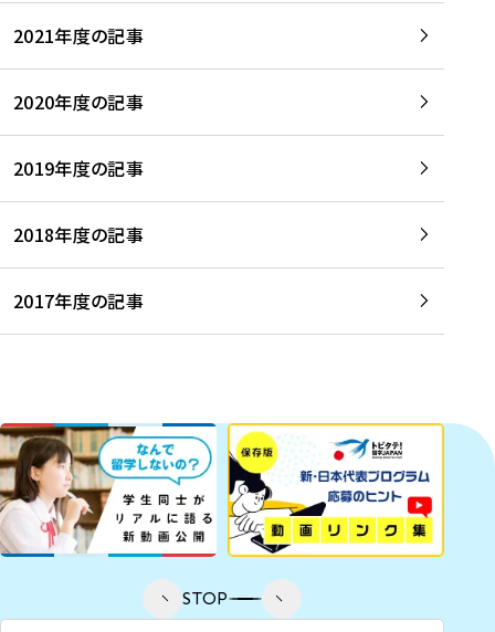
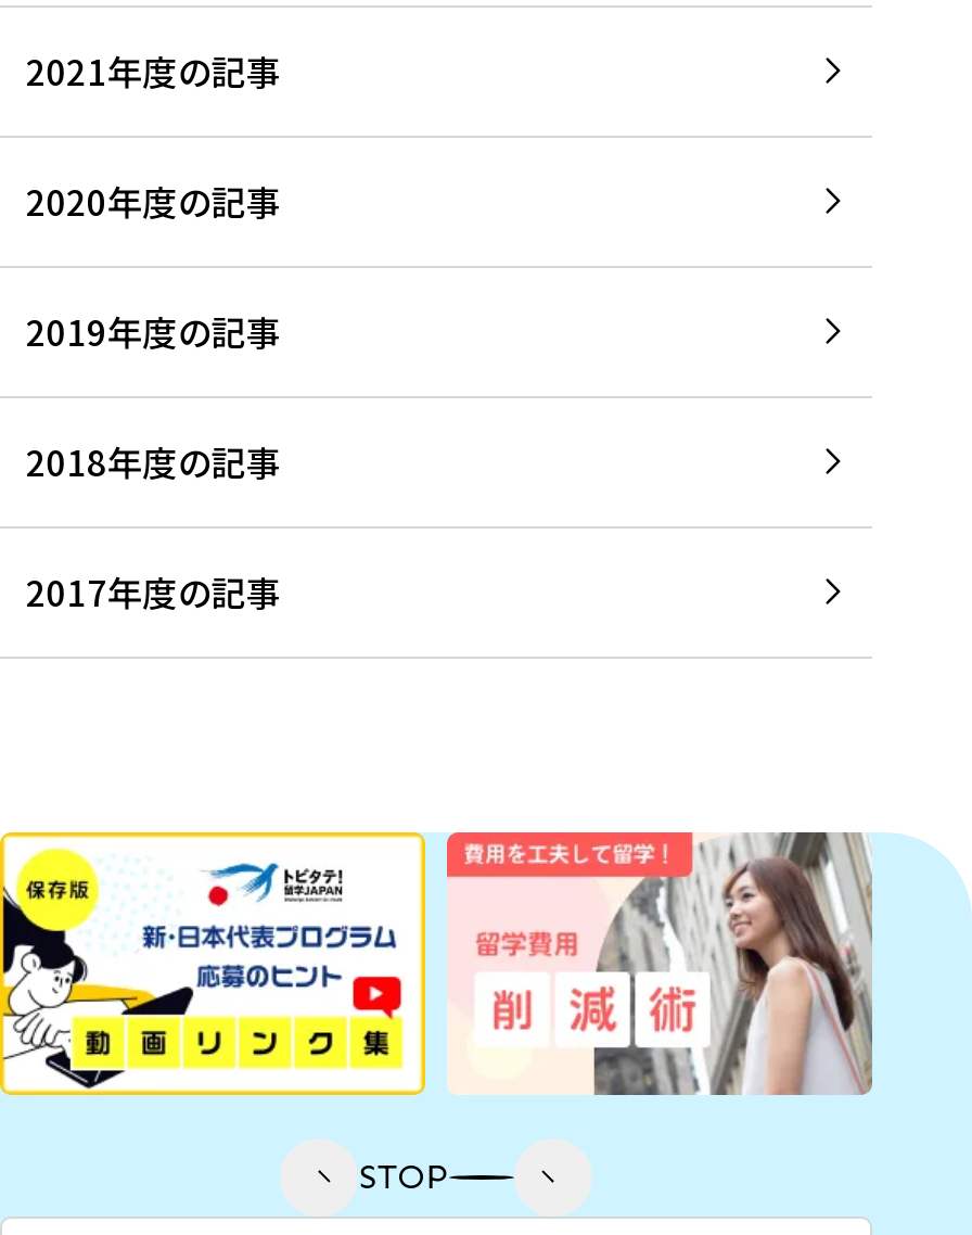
[3,422,217,558] [image] -> [7,830,427,1097] [image]
[227,422,445,558] [image] -> [445,830,874,1097] [image]

